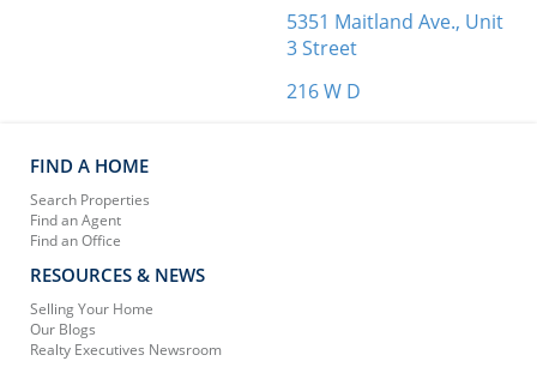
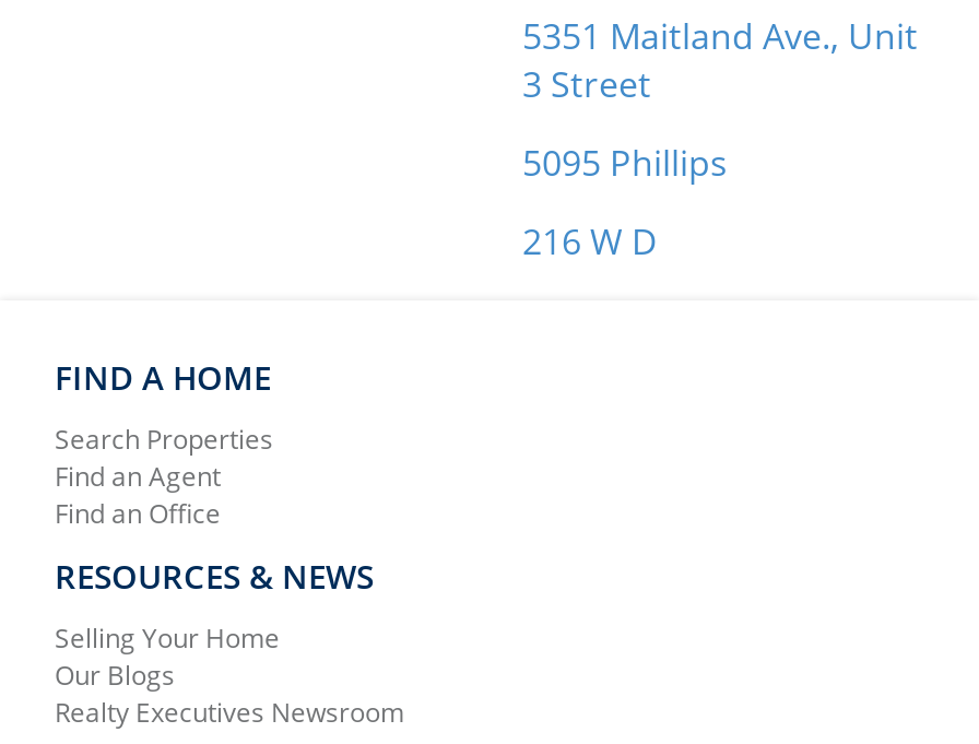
none -> [522,139,728,187] 5095 Phillips

